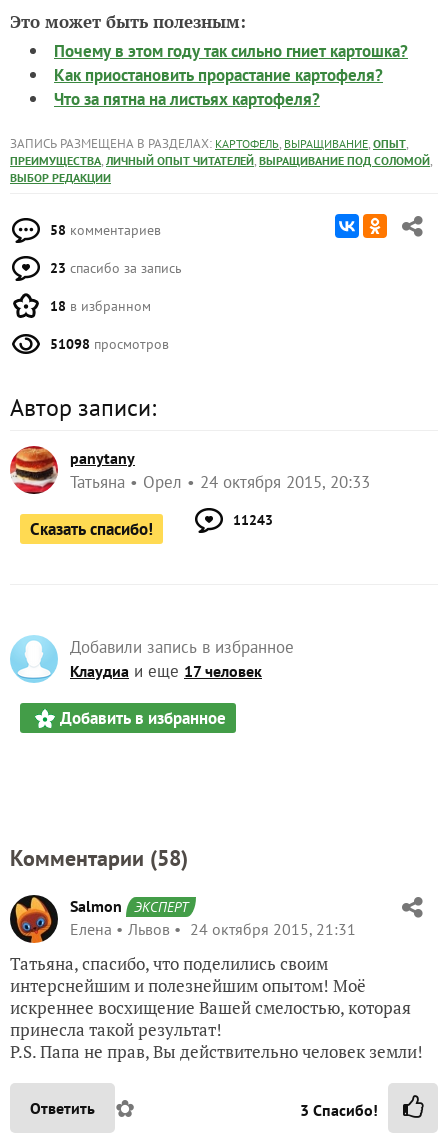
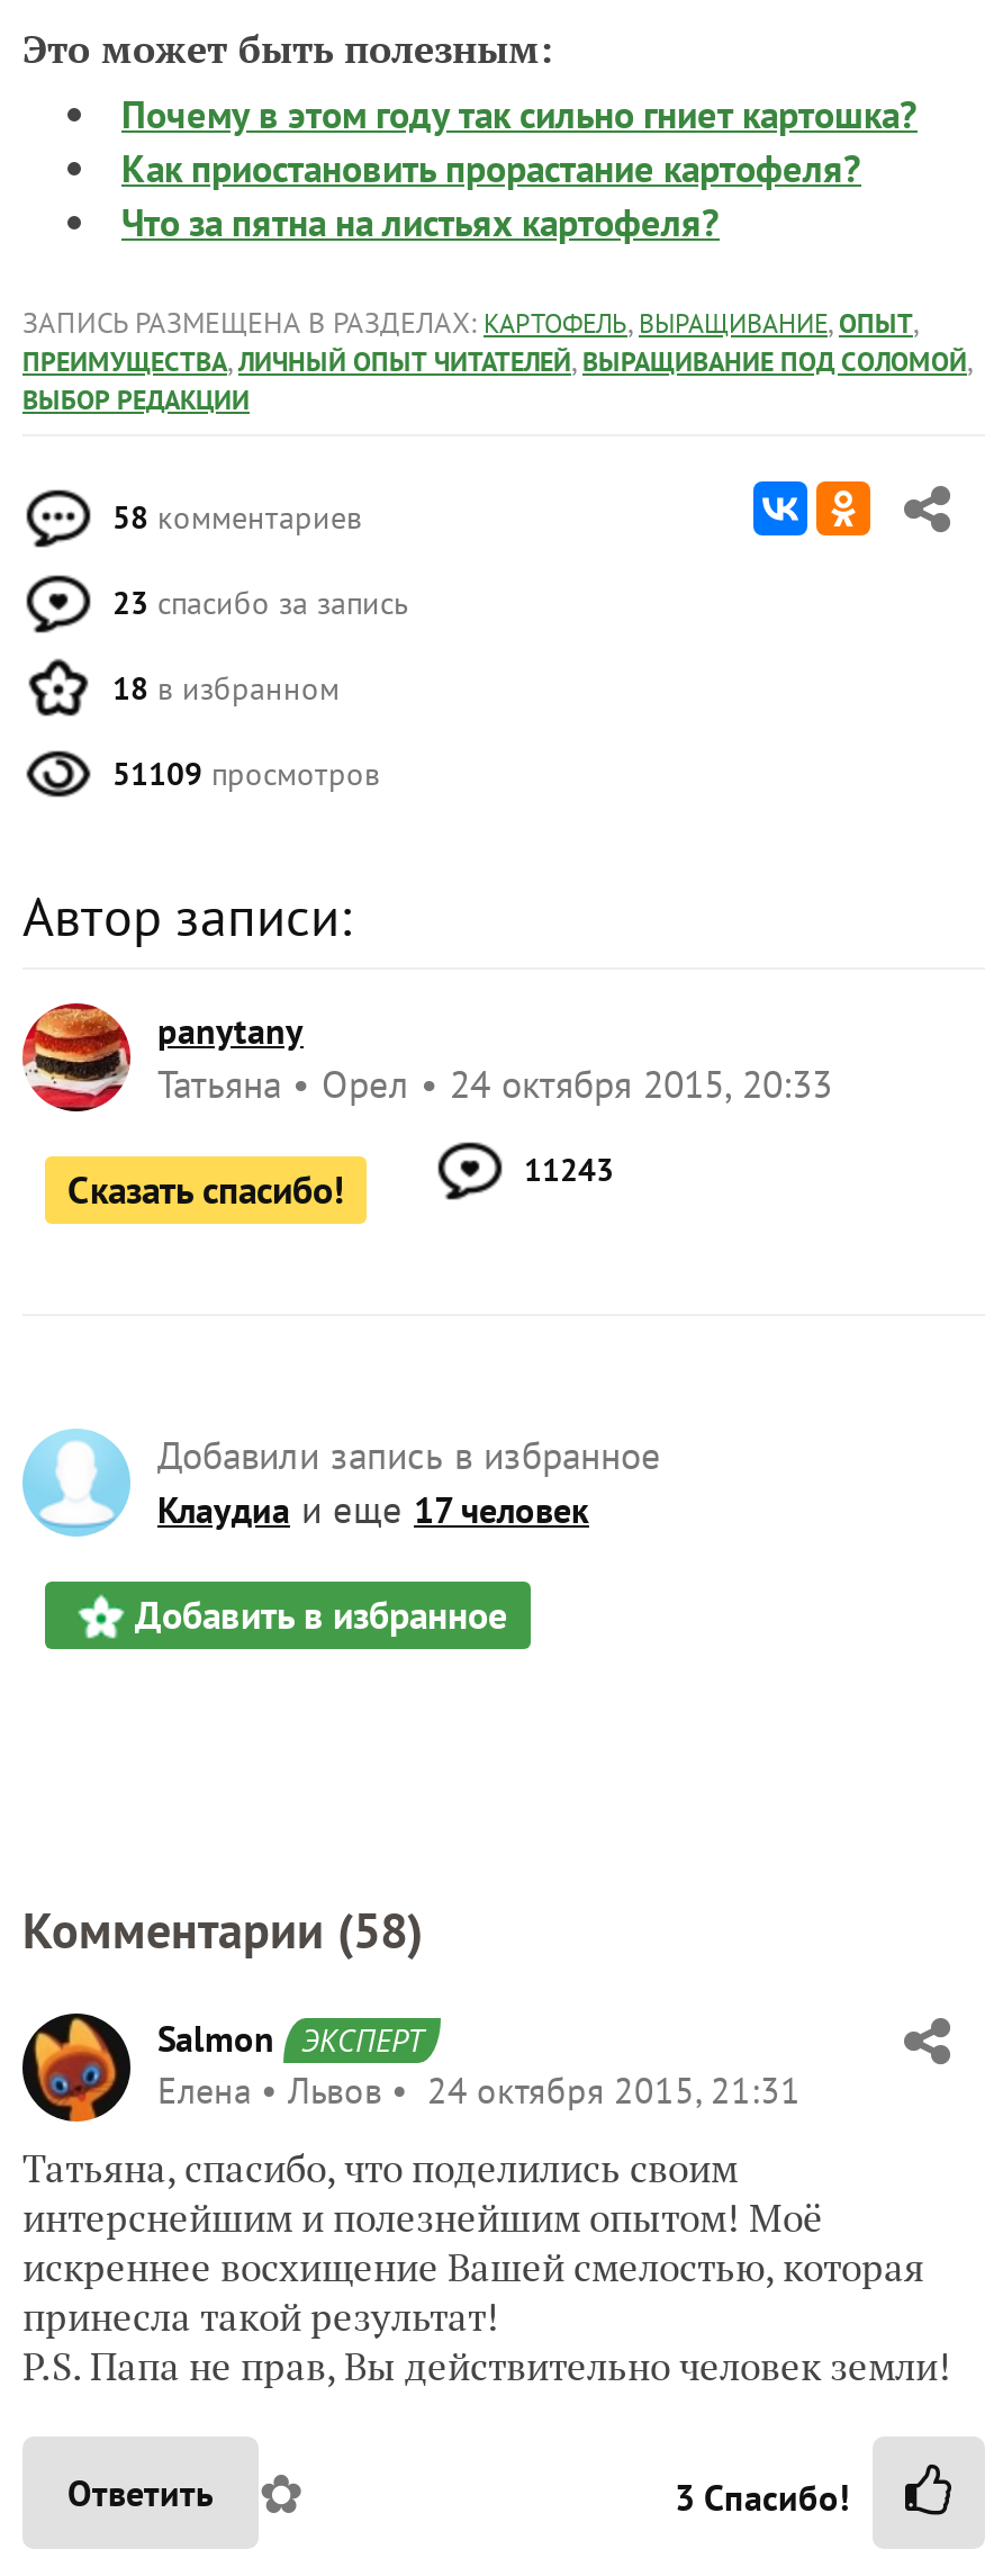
[50,335,169,353] 51098 просмотров -> [112,755,380,795] 51109 просмотров

